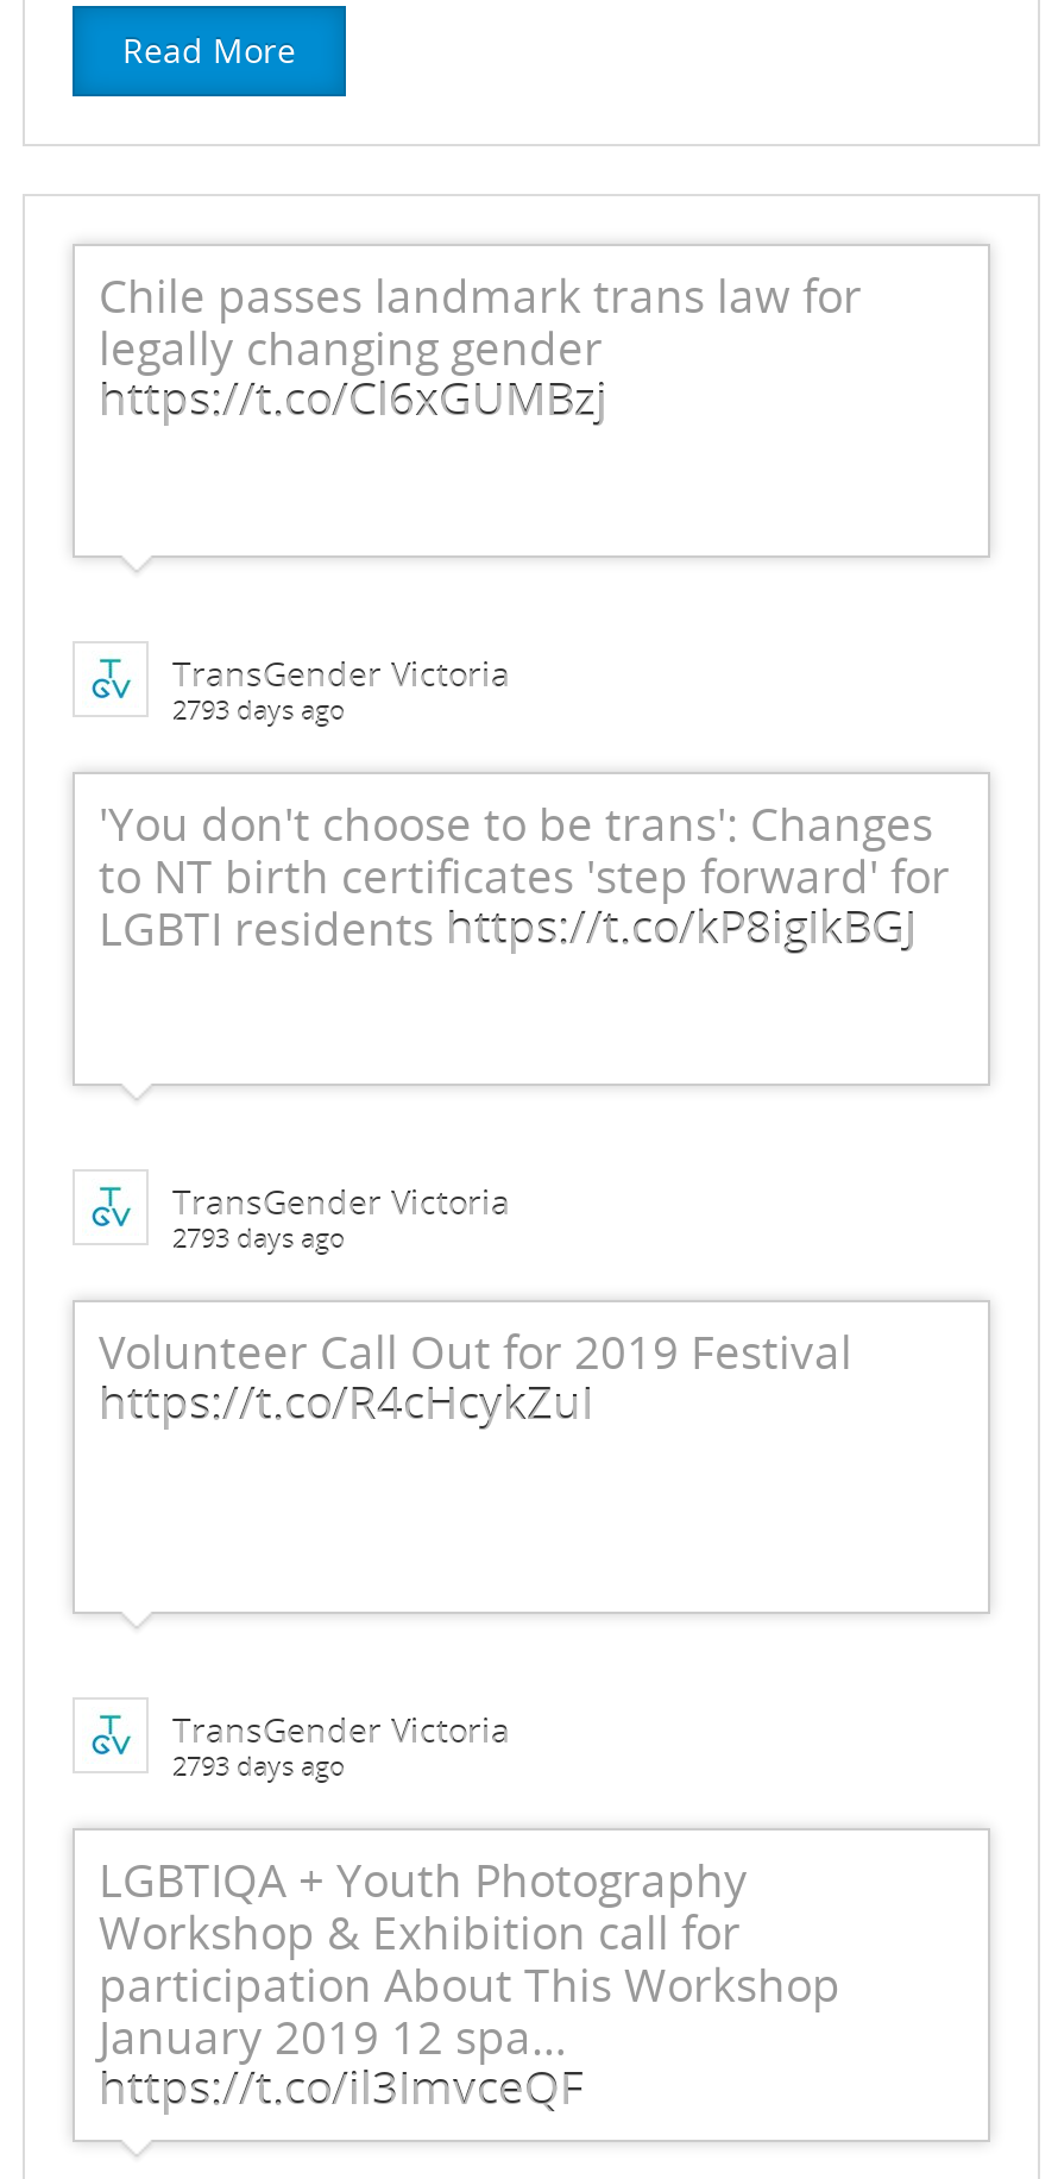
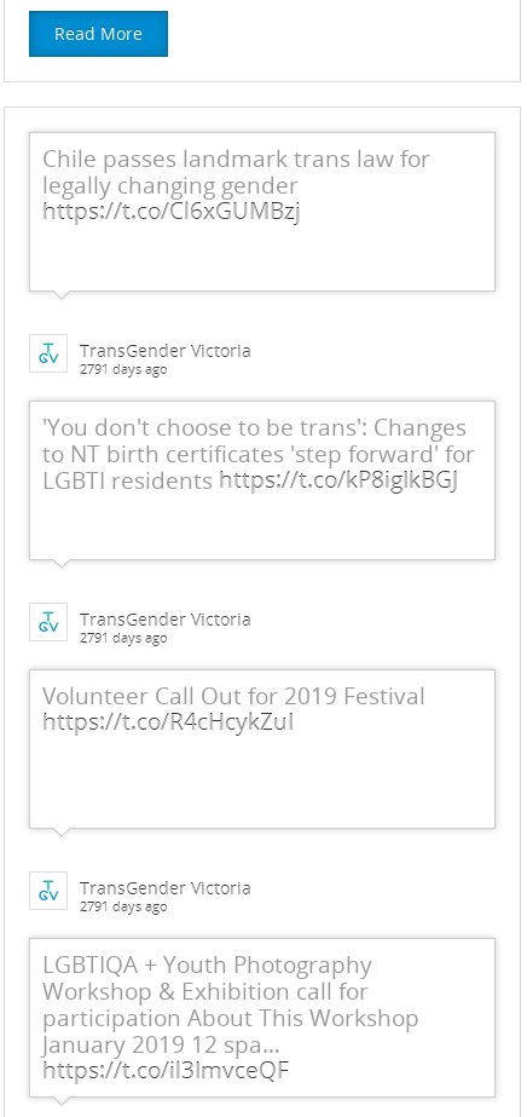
[172,693,346,729] 2793 days ago -> [80,361,168,379] 2791 days ago
[172,1222,346,1257] 2793 days ago -> [80,629,168,647] 2791 days ago
[172,1750,346,1785] 2793 days ago -> [80,898,168,916] 2791 days ago

